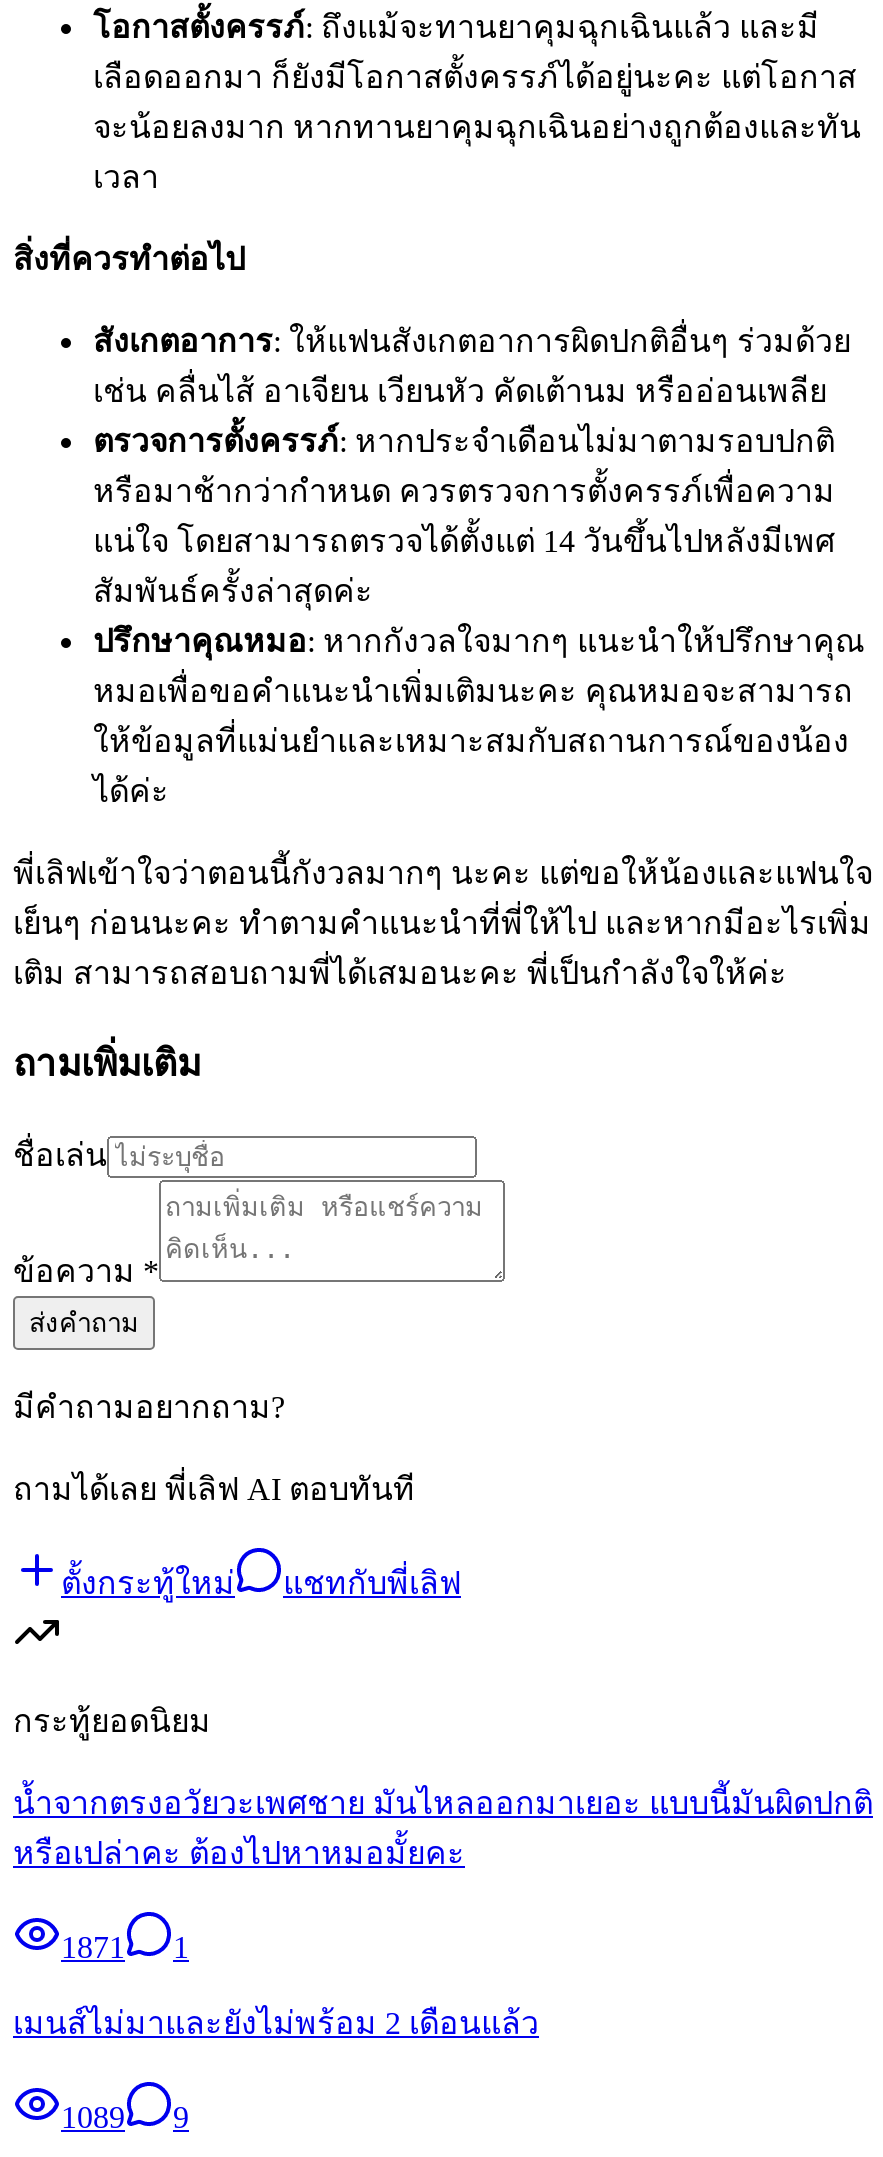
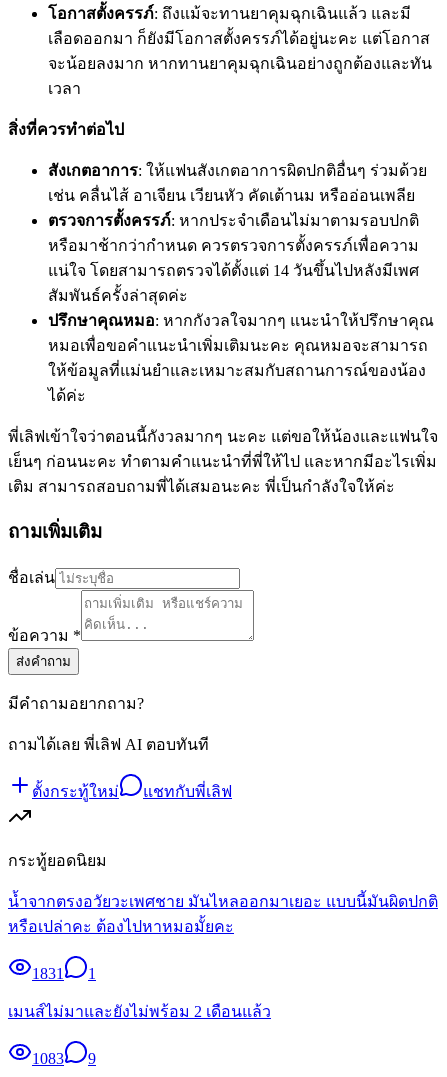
[61,1930,189,1964] 1871 1 -> [32,965,96,982] 1831 1
[61,2100,189,2134] 1089 9 -> [32,1050,96,1067] 1083 9

